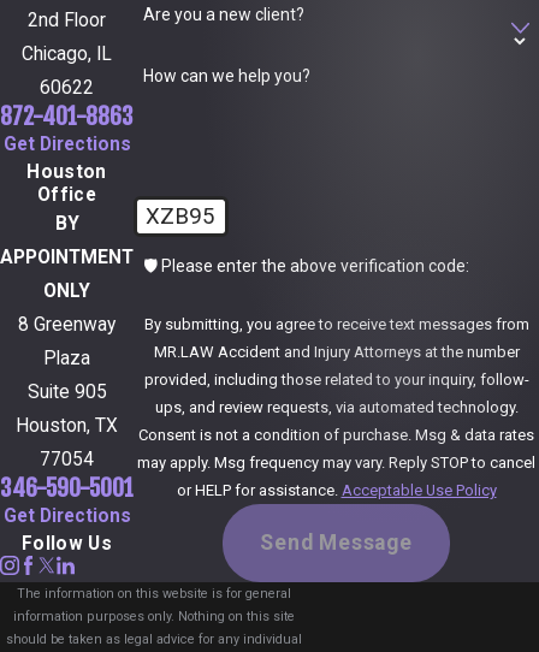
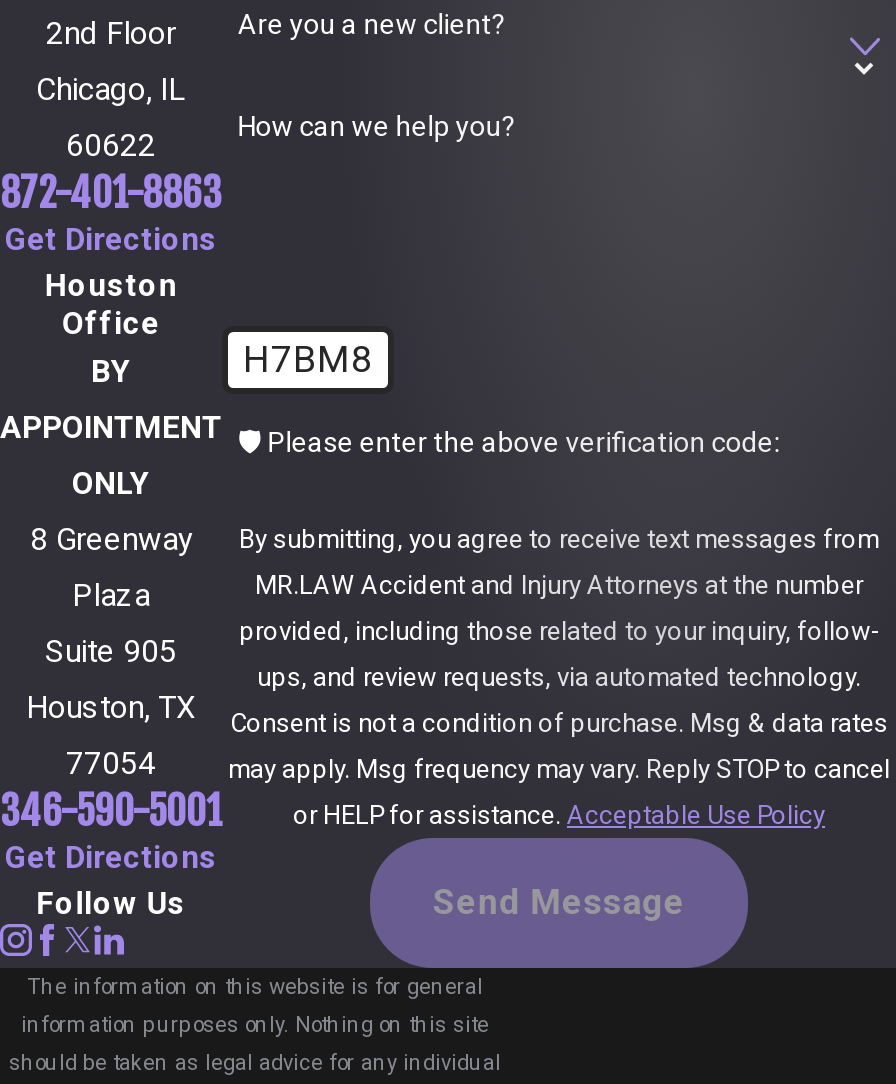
[146,204,216,230] XZB95 -> [243,338,373,382] H7BM8

